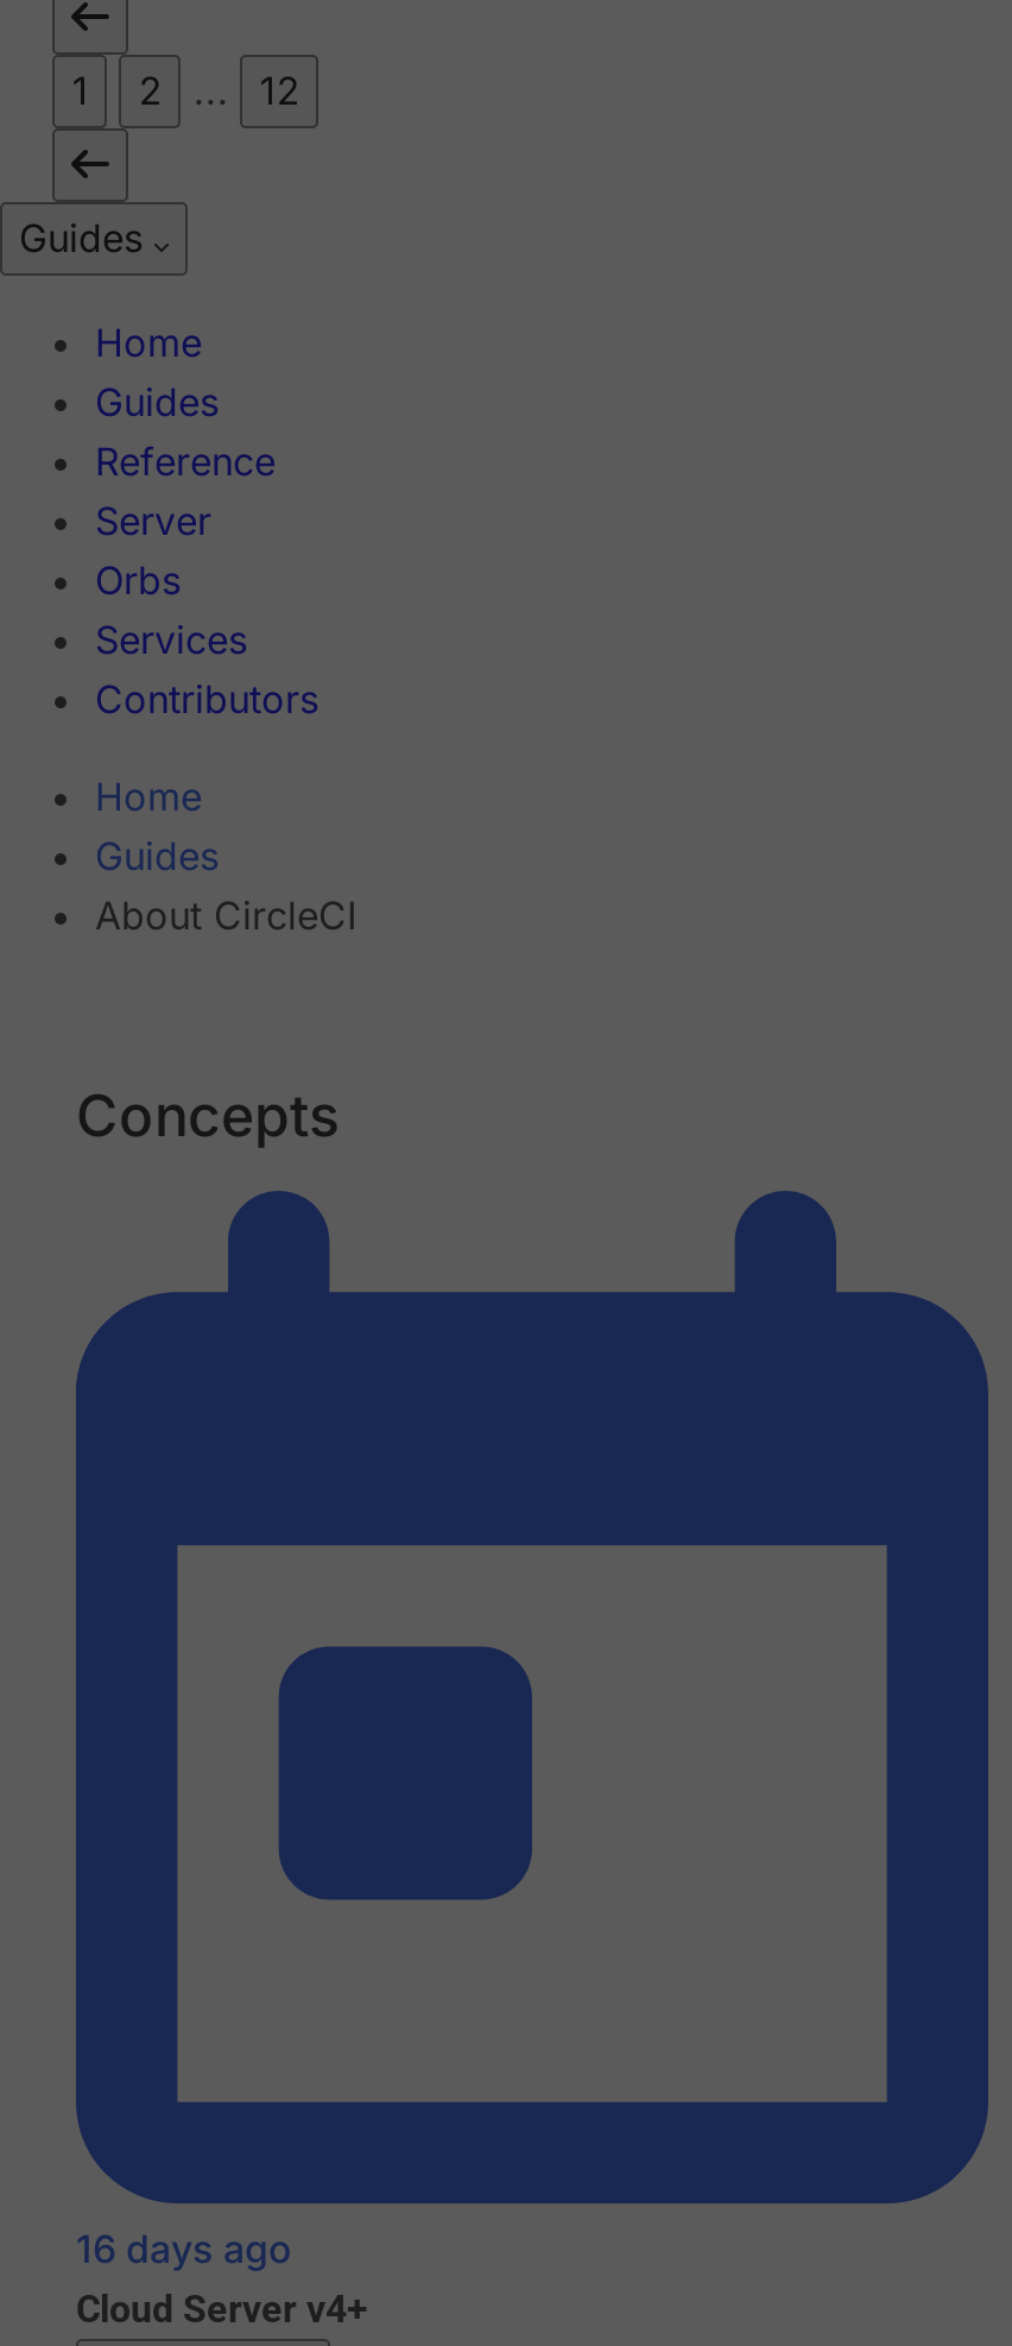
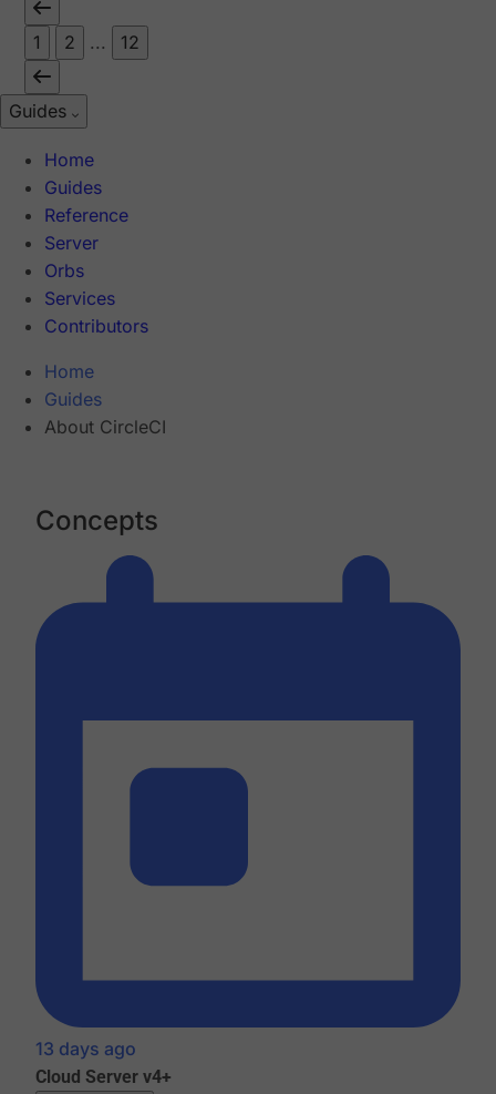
[76,2226,292,2274] 16 days ago -> [35,1038,136,1060] 13 days ago

